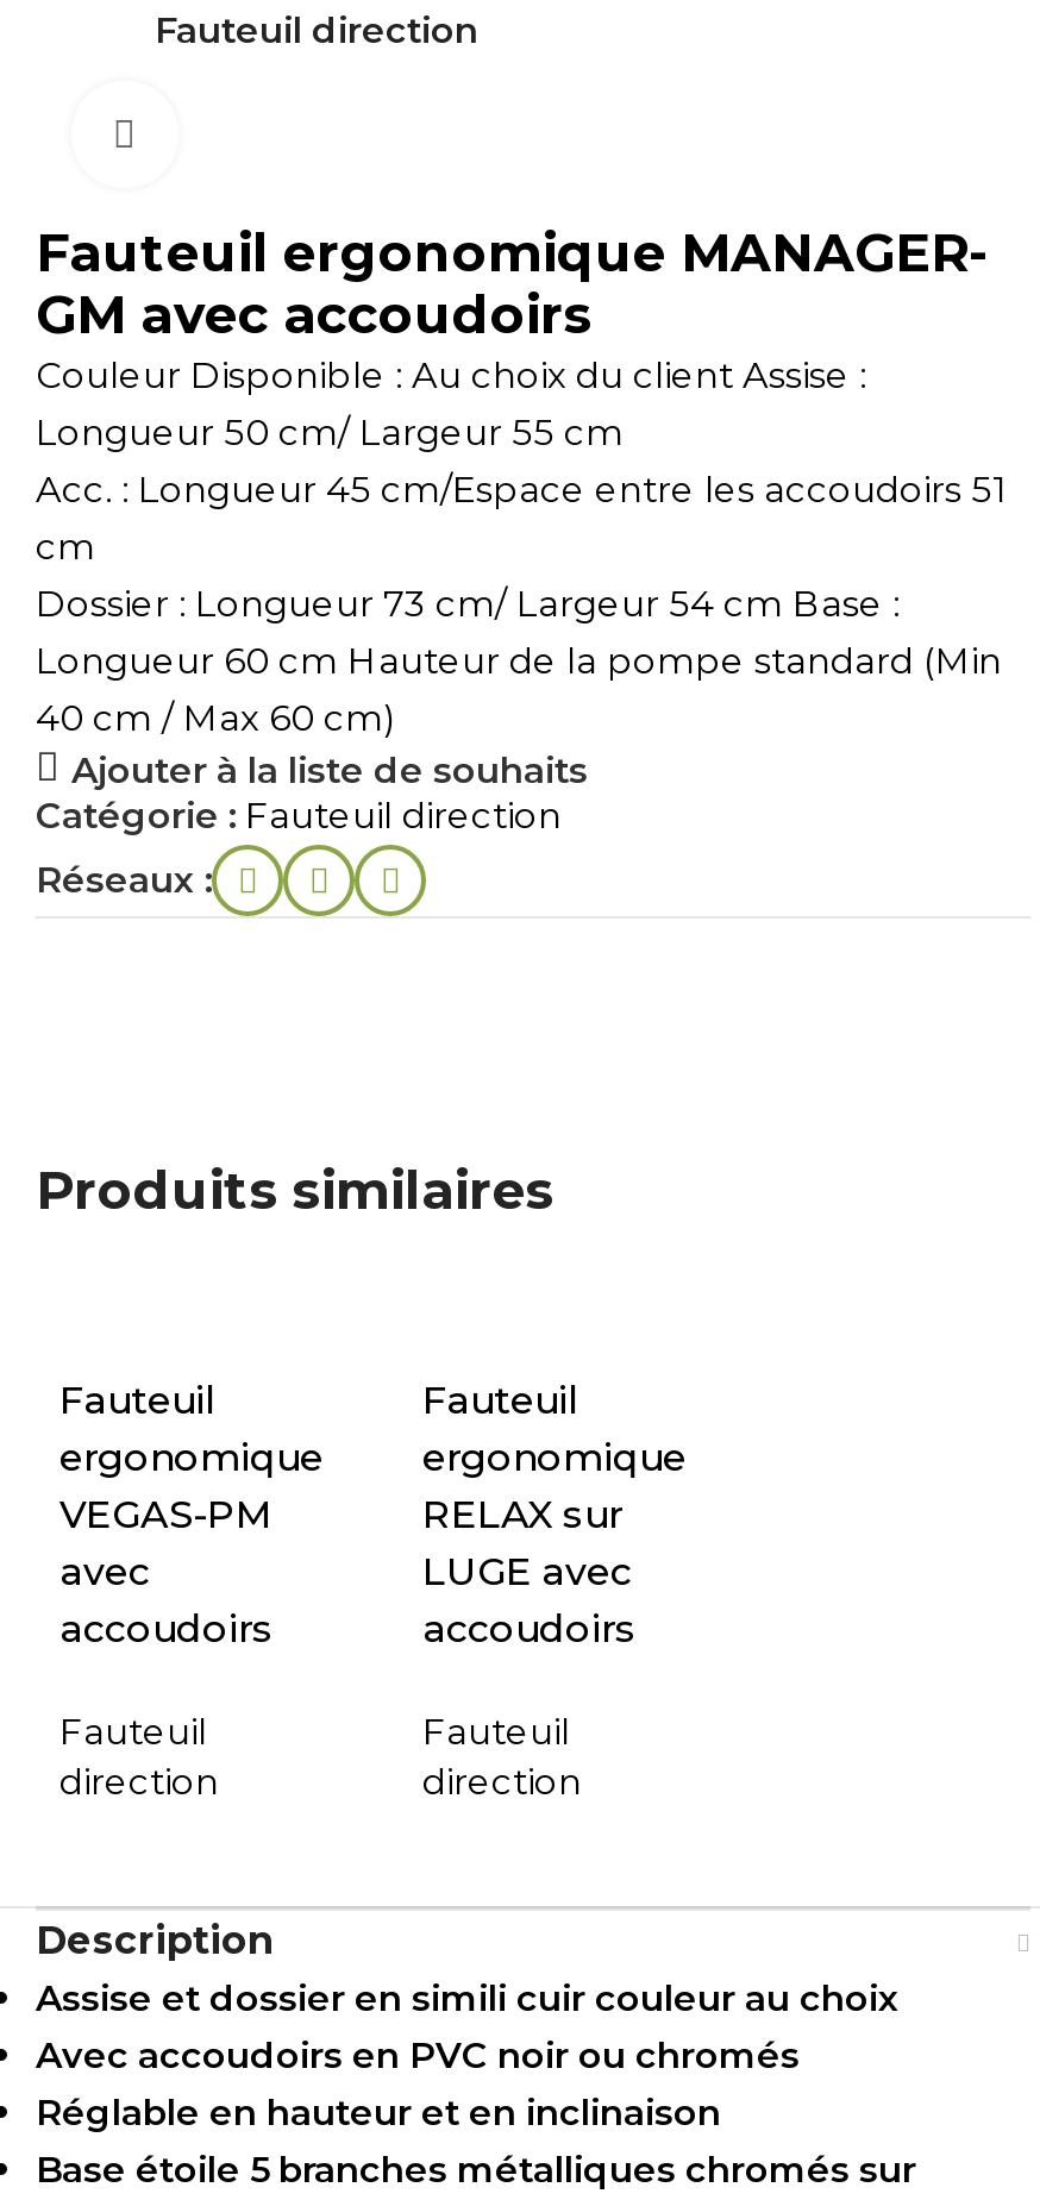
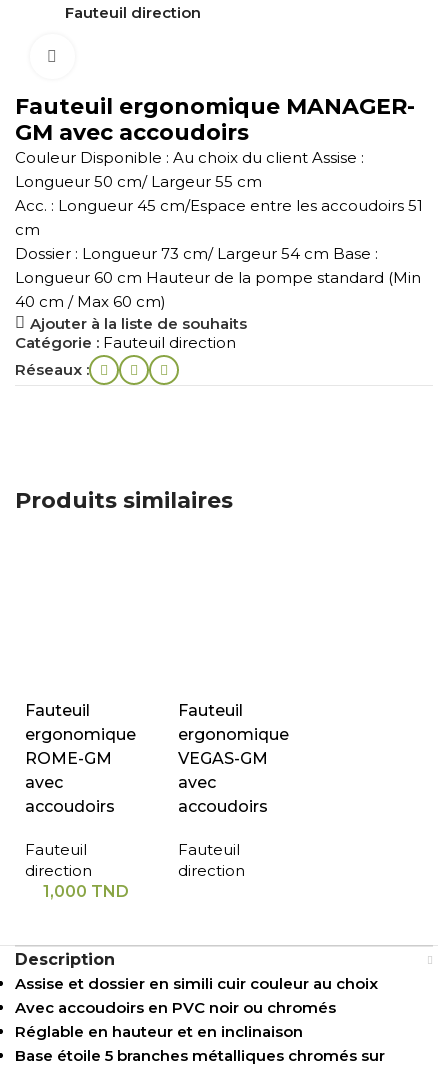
[59,1492,274,1538] VEGAS-PM -> [25,749,112,768] ROME-GM
[422,1492,632,1595] RELAX sur | LUGE avec -> [177,749,267,792] VEGAS-GM | avec
none -> [43,882,129,901] 1,000 TND

